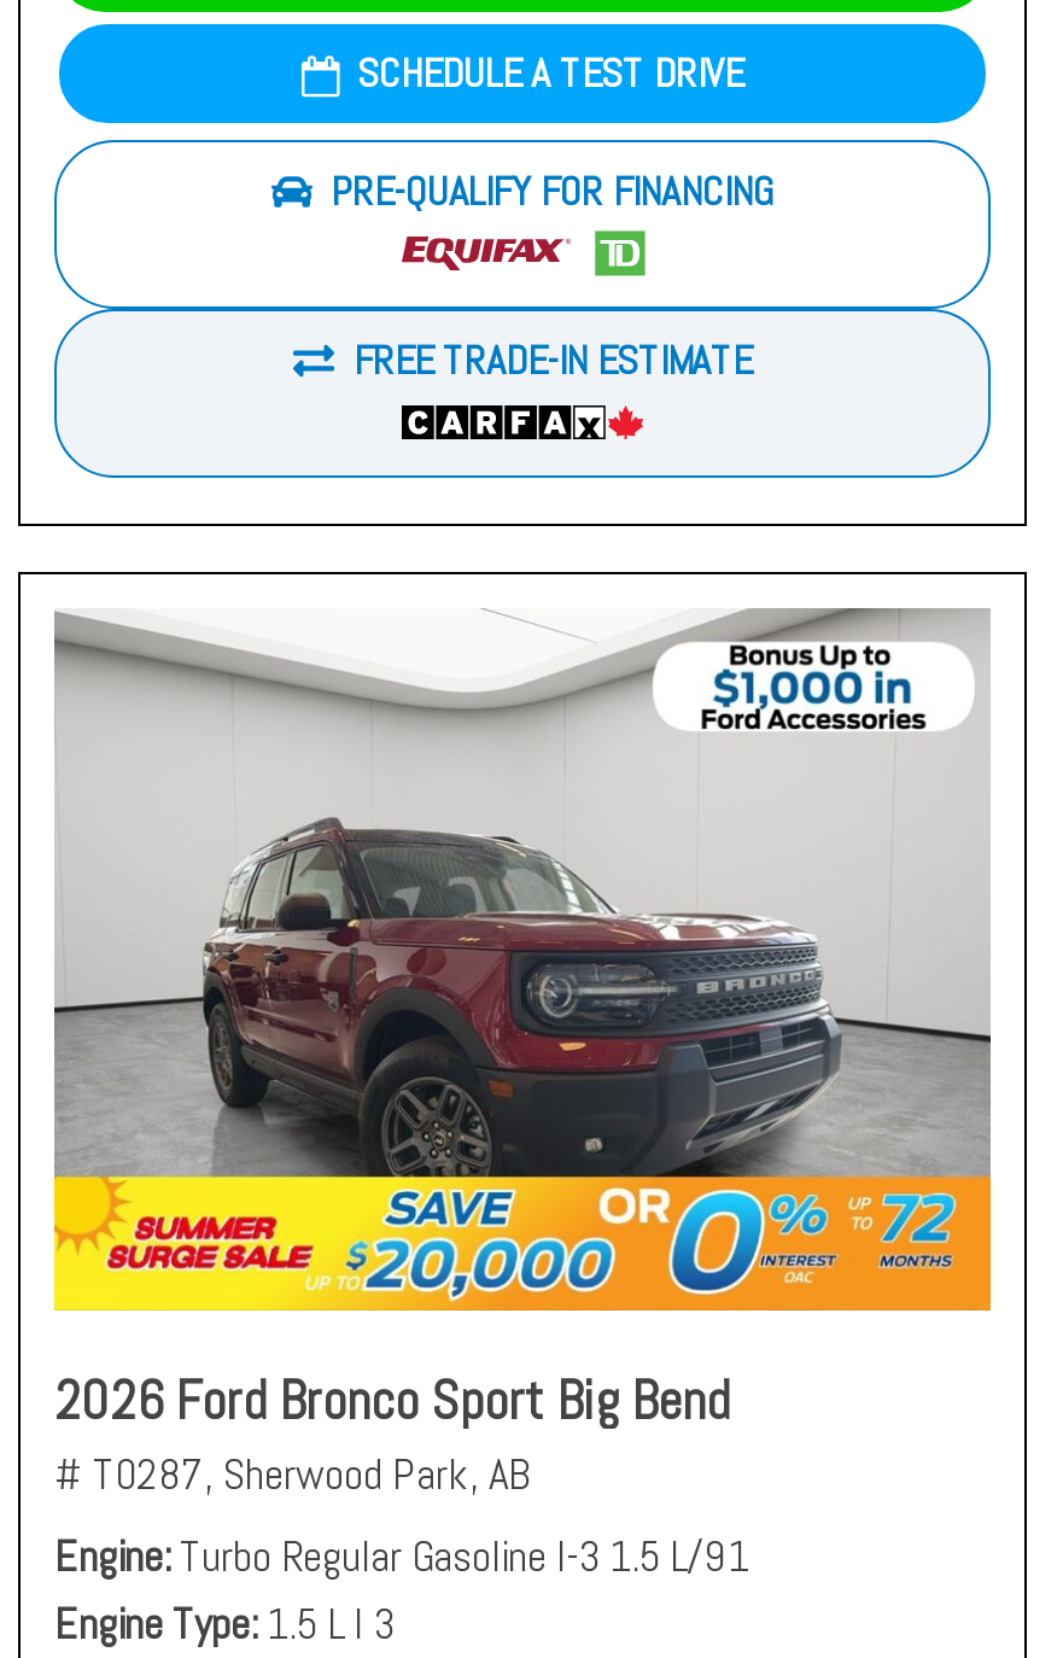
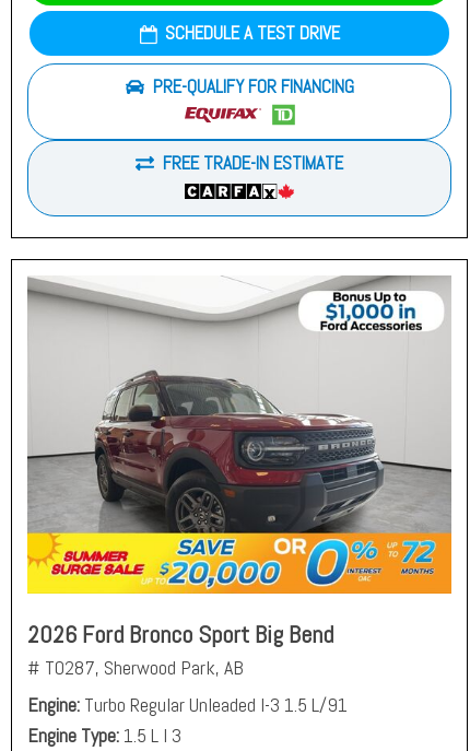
[54,1528,749,1583] Engine Turbo Regular Gasoline I-3 1.5 L/91 -> [27,692,348,717] Engine Turbo Regular Unleaded I-3 1.5 L/91

